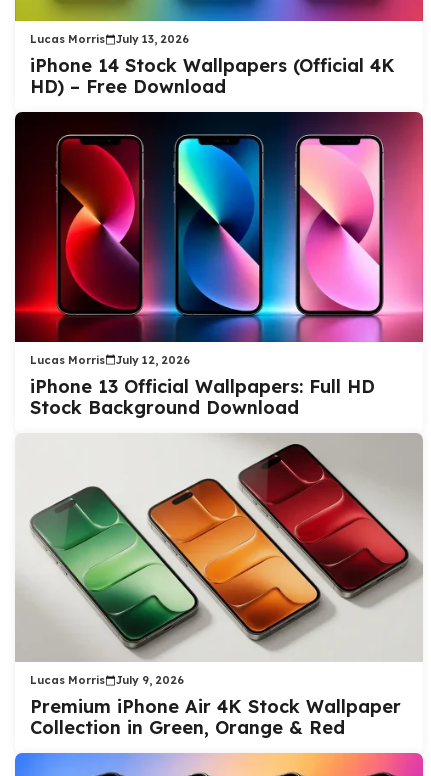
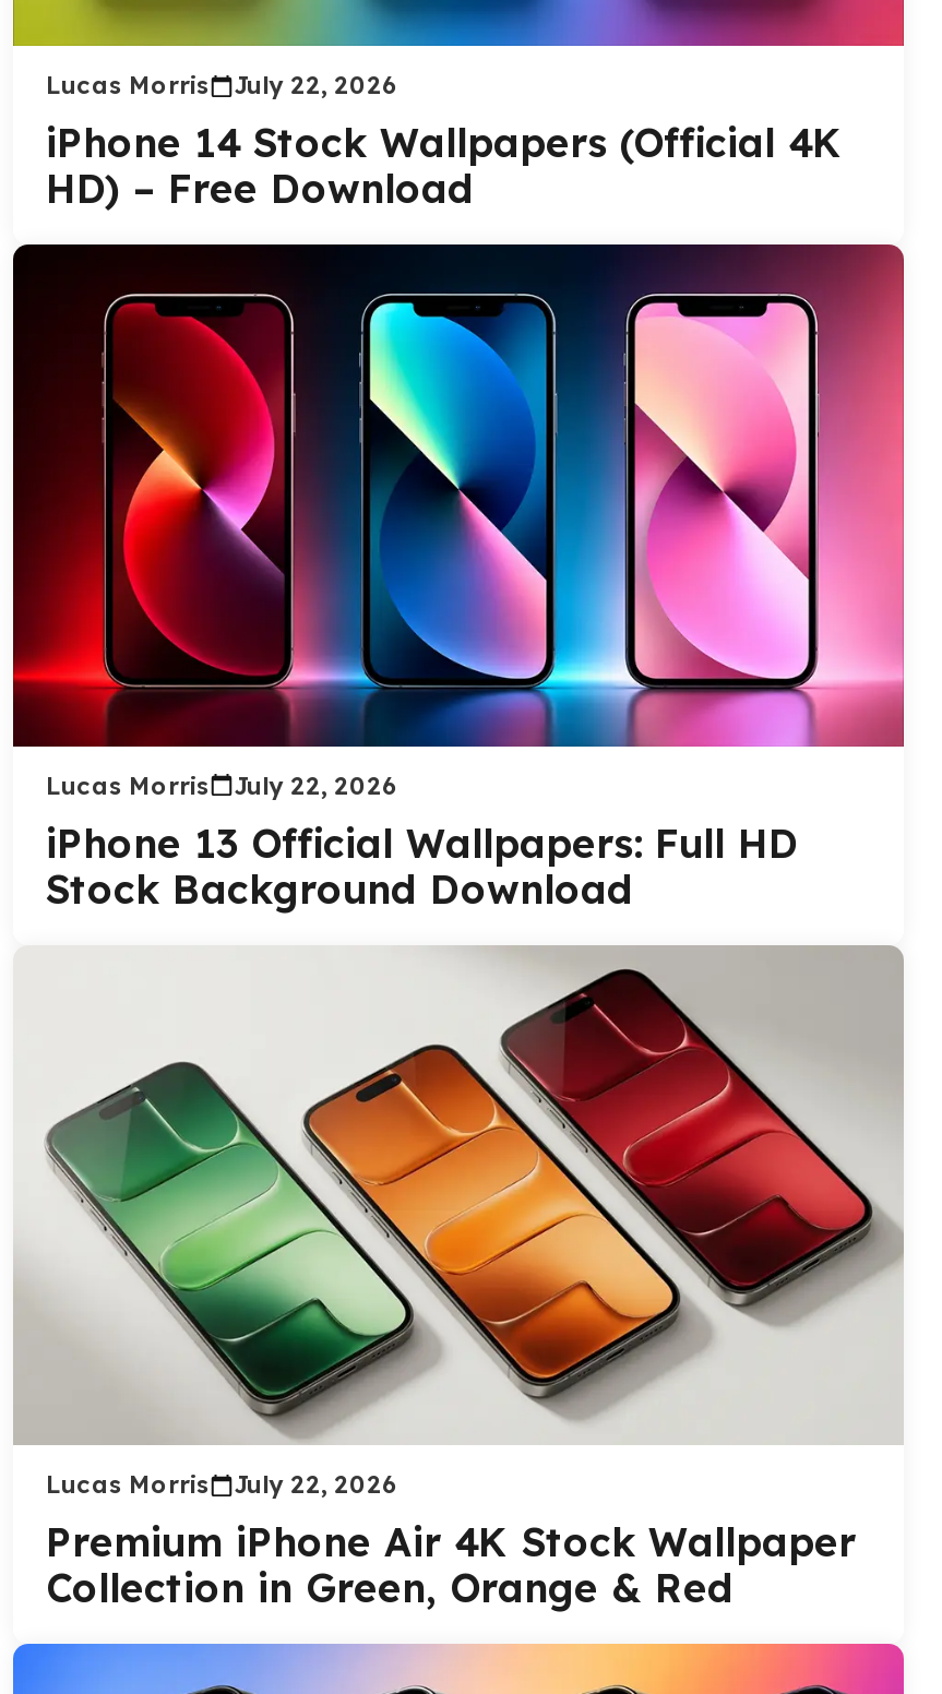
[30,32,189,46] Lucas Morris July 13, 2026 -> [46,70,397,100] Lucas Morris July 22, 2026
[30,352,190,366] Lucas Morris July 12, 2026 -> [46,770,397,800] Lucas Morris July 22, 2026
[30,673,184,687] Lucas Morris July 9, 2026 -> [46,1469,397,1500] Lucas Morris July 22, 2026

